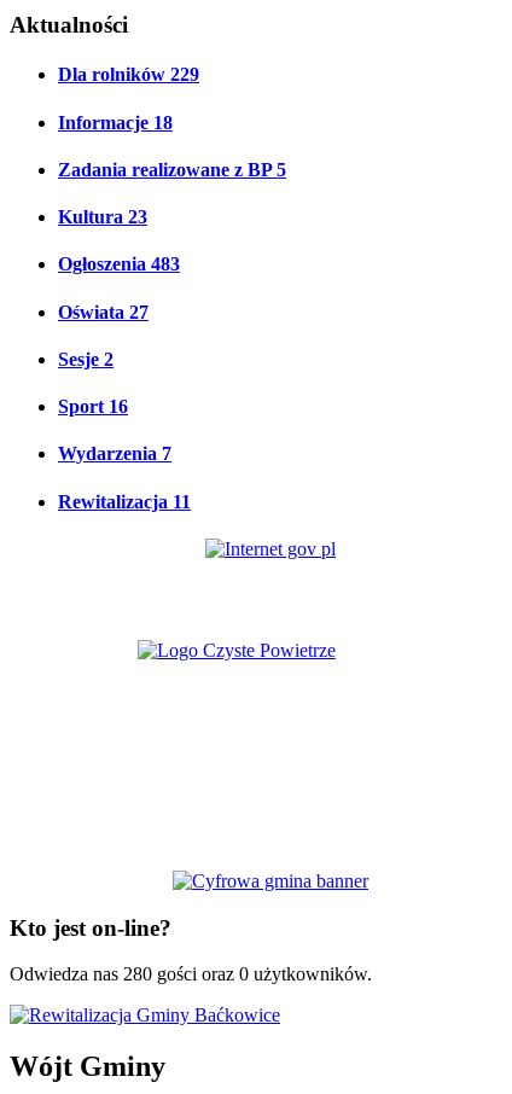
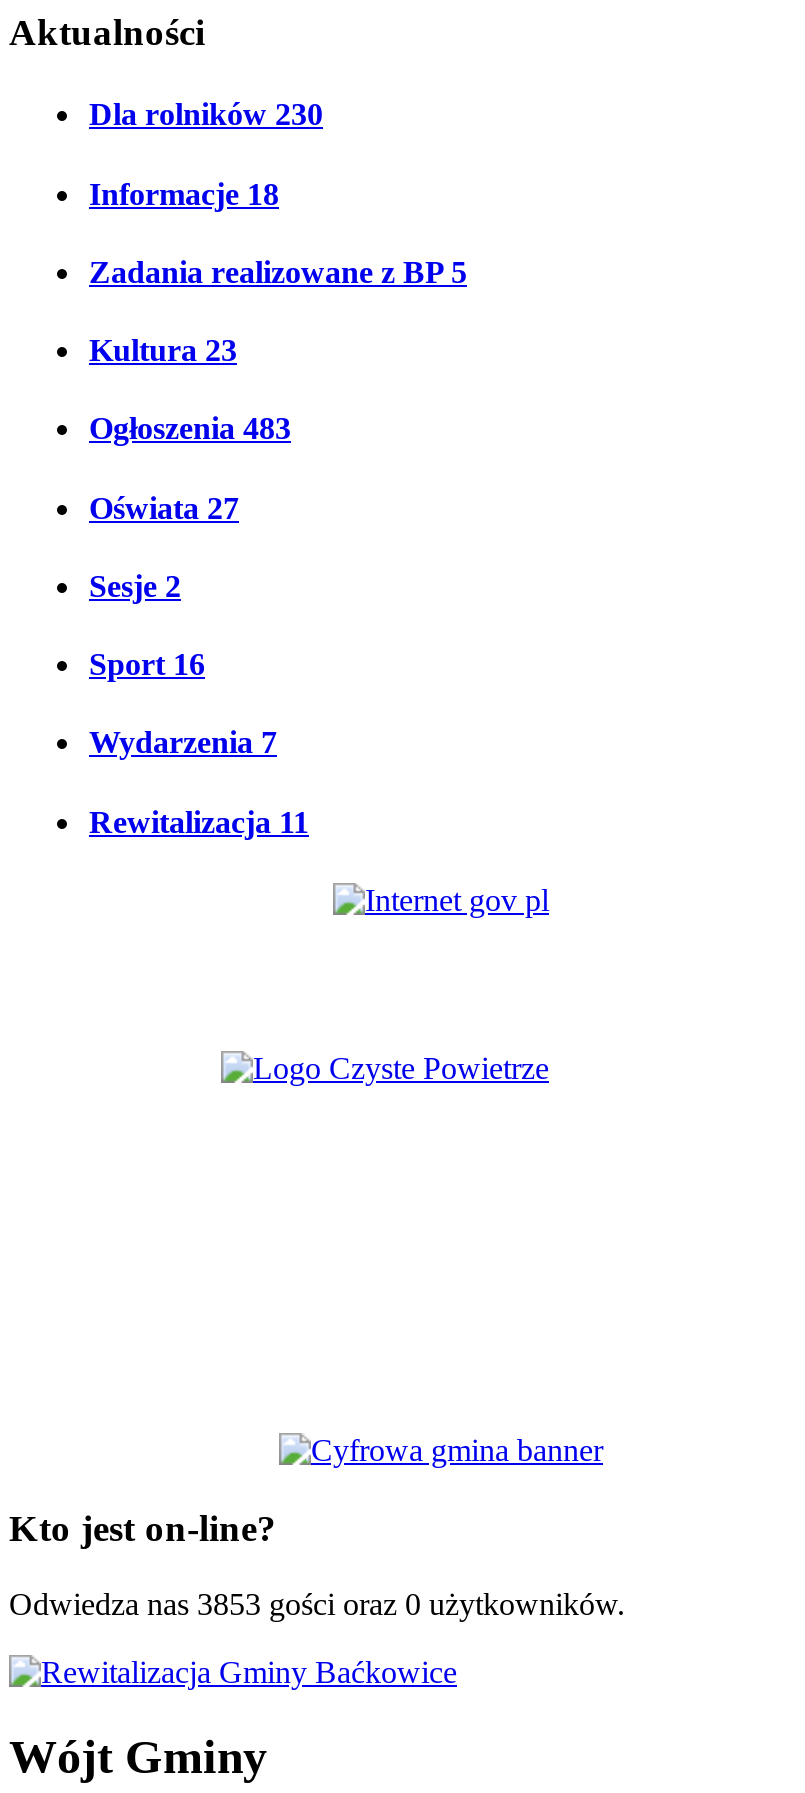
[58,64,199,85] Dla rolników 229 -> [89,98,323,132] Dla rolników 230
[10,964,372,985] Odwiedza nas 280 gości oraz 0 użytkowników. -> [9,1588,625,1622] Odwiedza nas 3853 gości oraz 0 użytkowników.

